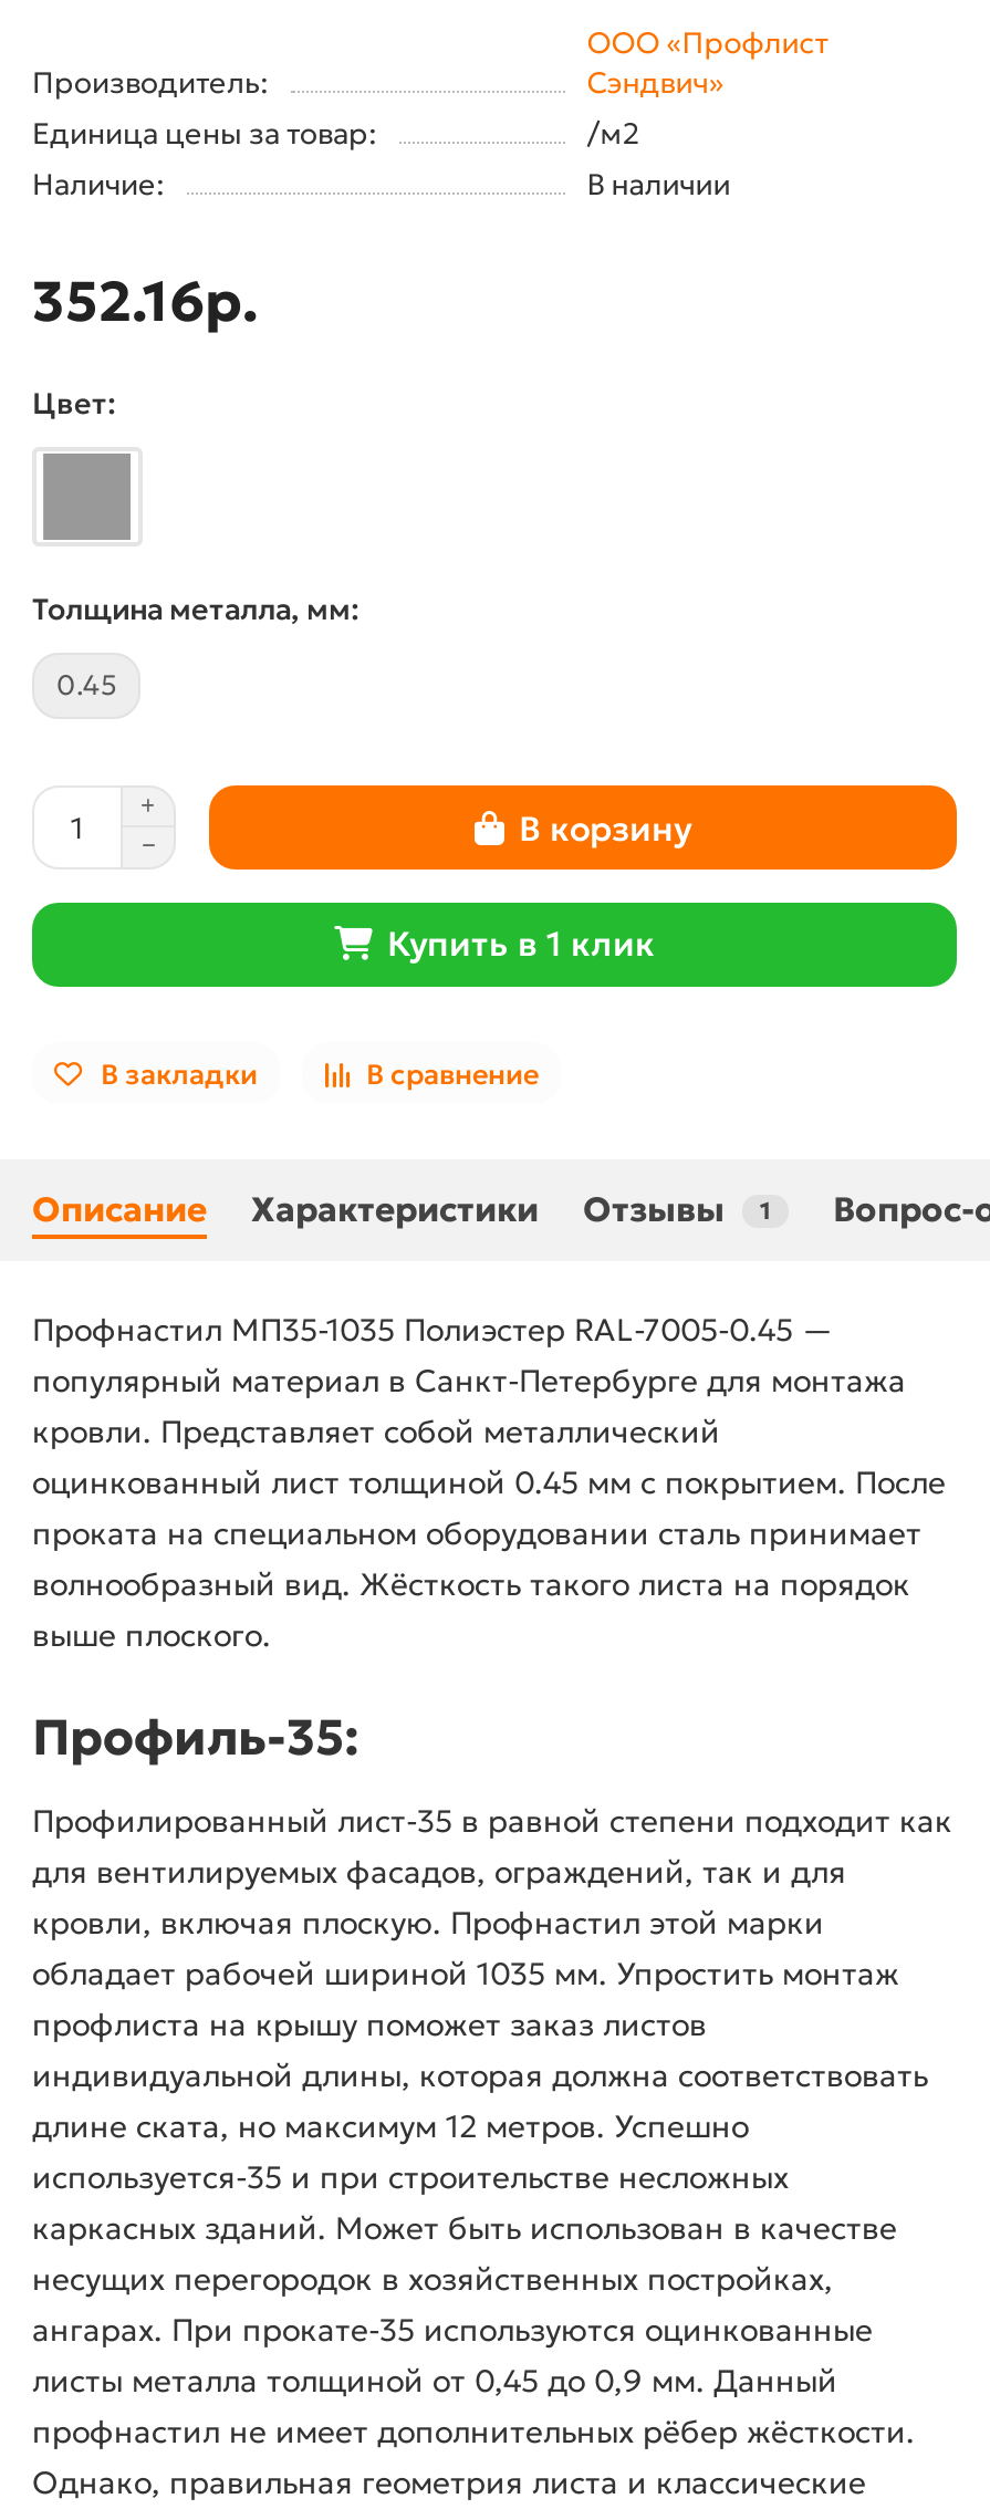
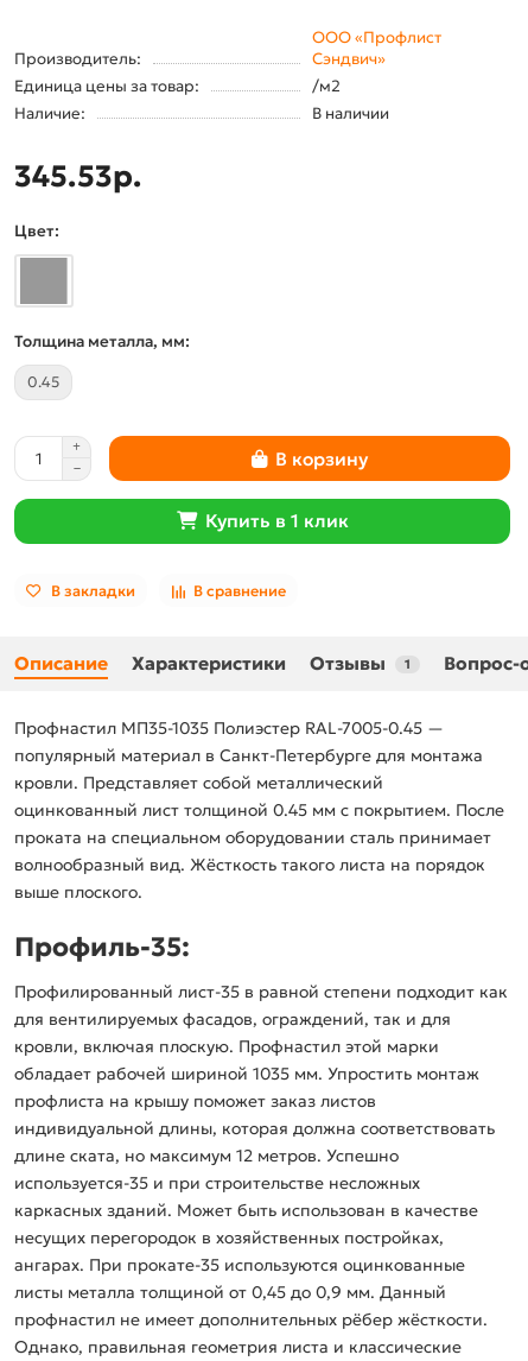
[32,266,258,336] 352.16р. -> [14,157,141,195] 345.53р.

